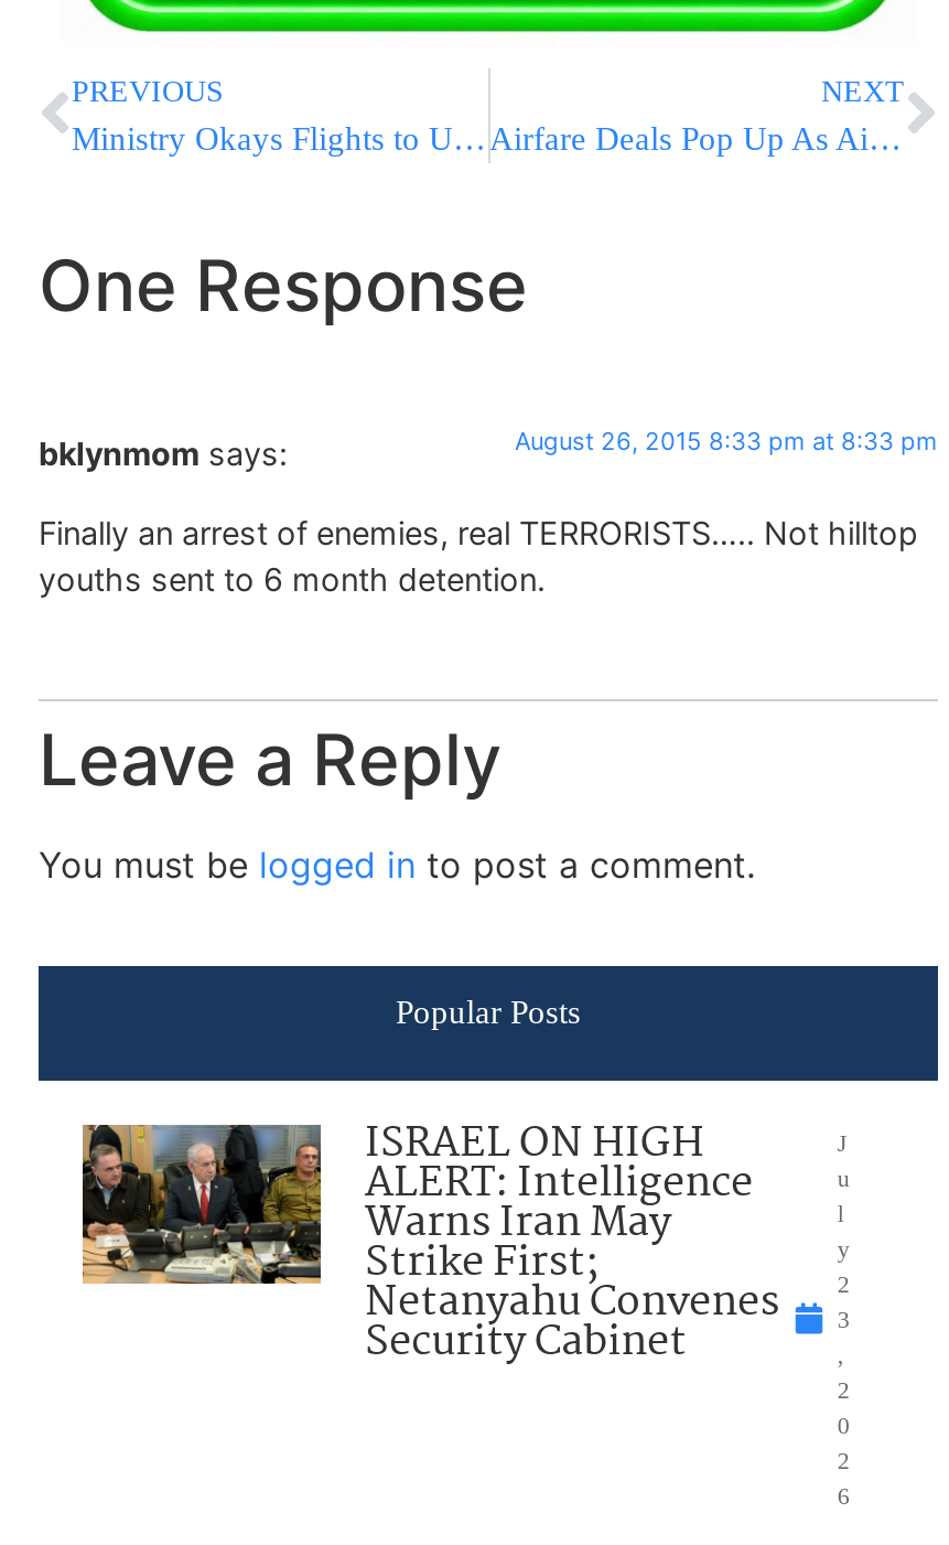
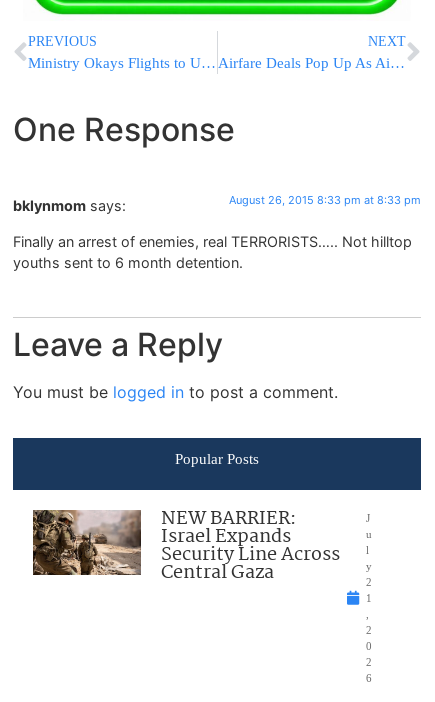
[80,1111,779,1376] [image] | ISRAEL ON HIGH | ALERT: Intelligence | Warns Iran May | Strike First; | Netanyahu Convenes | Security Cabinet -> [32,504,340,588] [image] | NEW BARRIER: | Israel Expands | Security Line Across | Central Gaza
[837,1305,851,1332] 3 -> [366,592,372,604] 1

